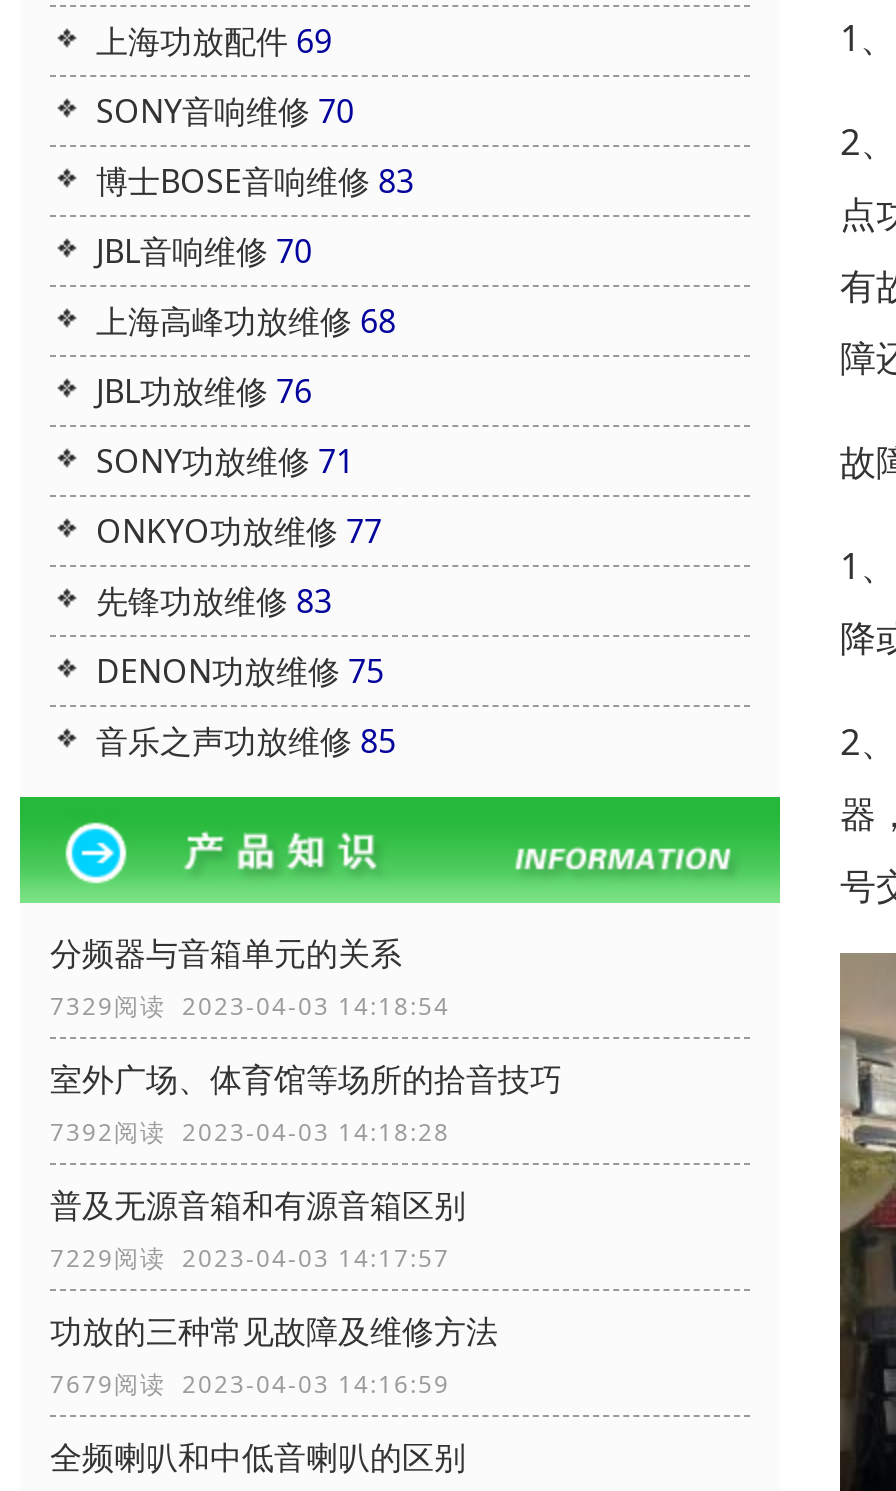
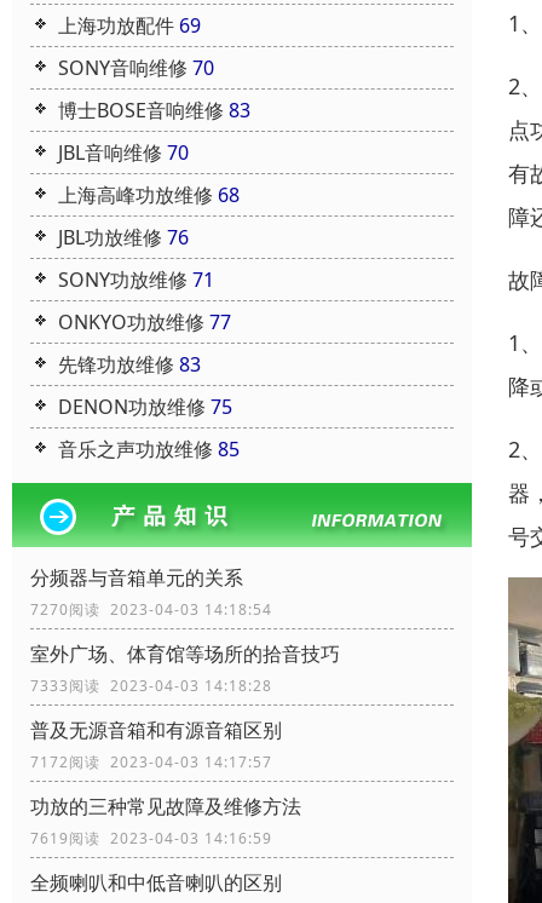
[50,989,450,1023] 7329阅读 2023-04-03 14:18:54 -> [30,599,272,620] 7270阅读 2023-04-03 14:18:54
[50,1115,450,1149] 7392阅读 2023-04-03 14:18:28 -> [30,676,272,696] 7333阅读 2023-04-03 14:18:28
[50,1241,450,1275] 7229阅读 2023-04-03 14:17:57 -> [30,752,272,773] 7172阅读 2023-04-03 14:17:57
[50,1367,450,1401] 7679阅读 2023-04-03 14:16:59 -> [30,828,272,849] 7619阅读 2023-04-03 14:16:59

